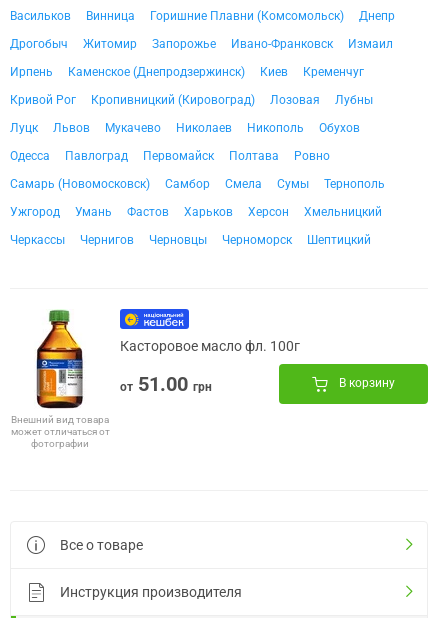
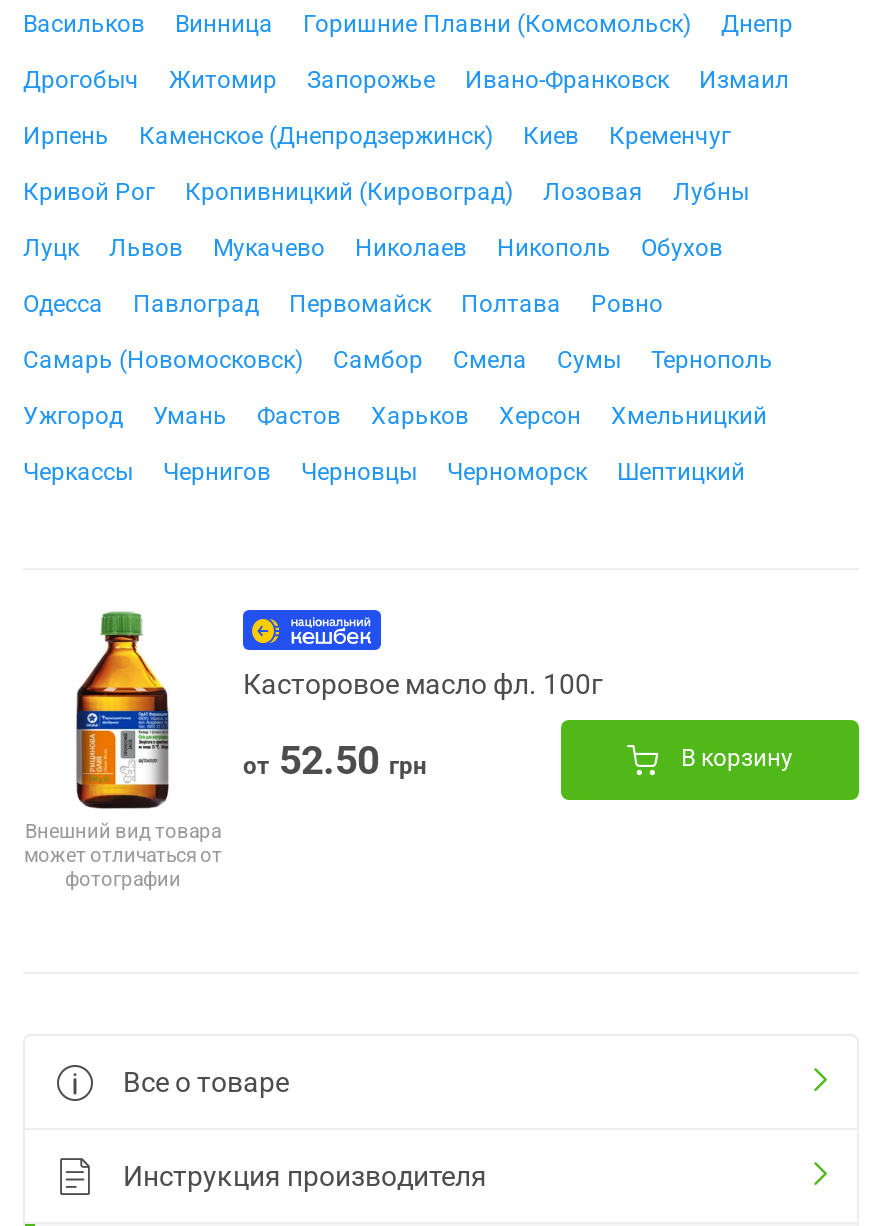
[120,371,212,395] от 51.00 грн -> [243,735,427,783] от 52.50 грн

